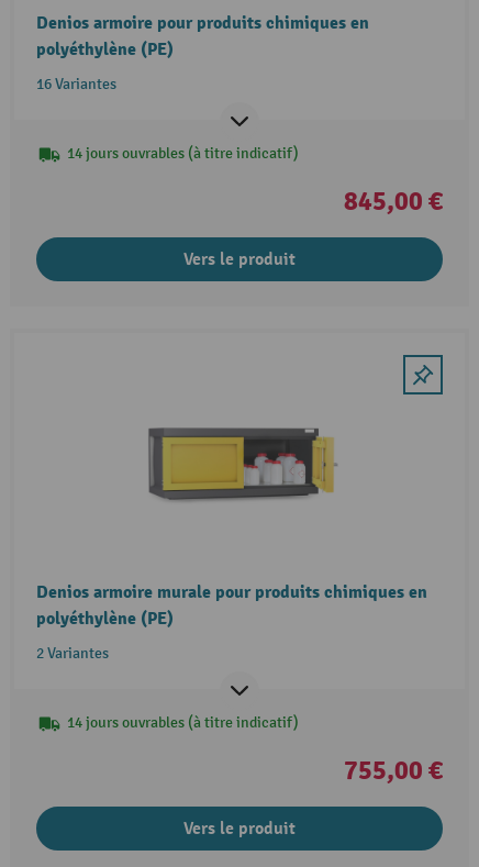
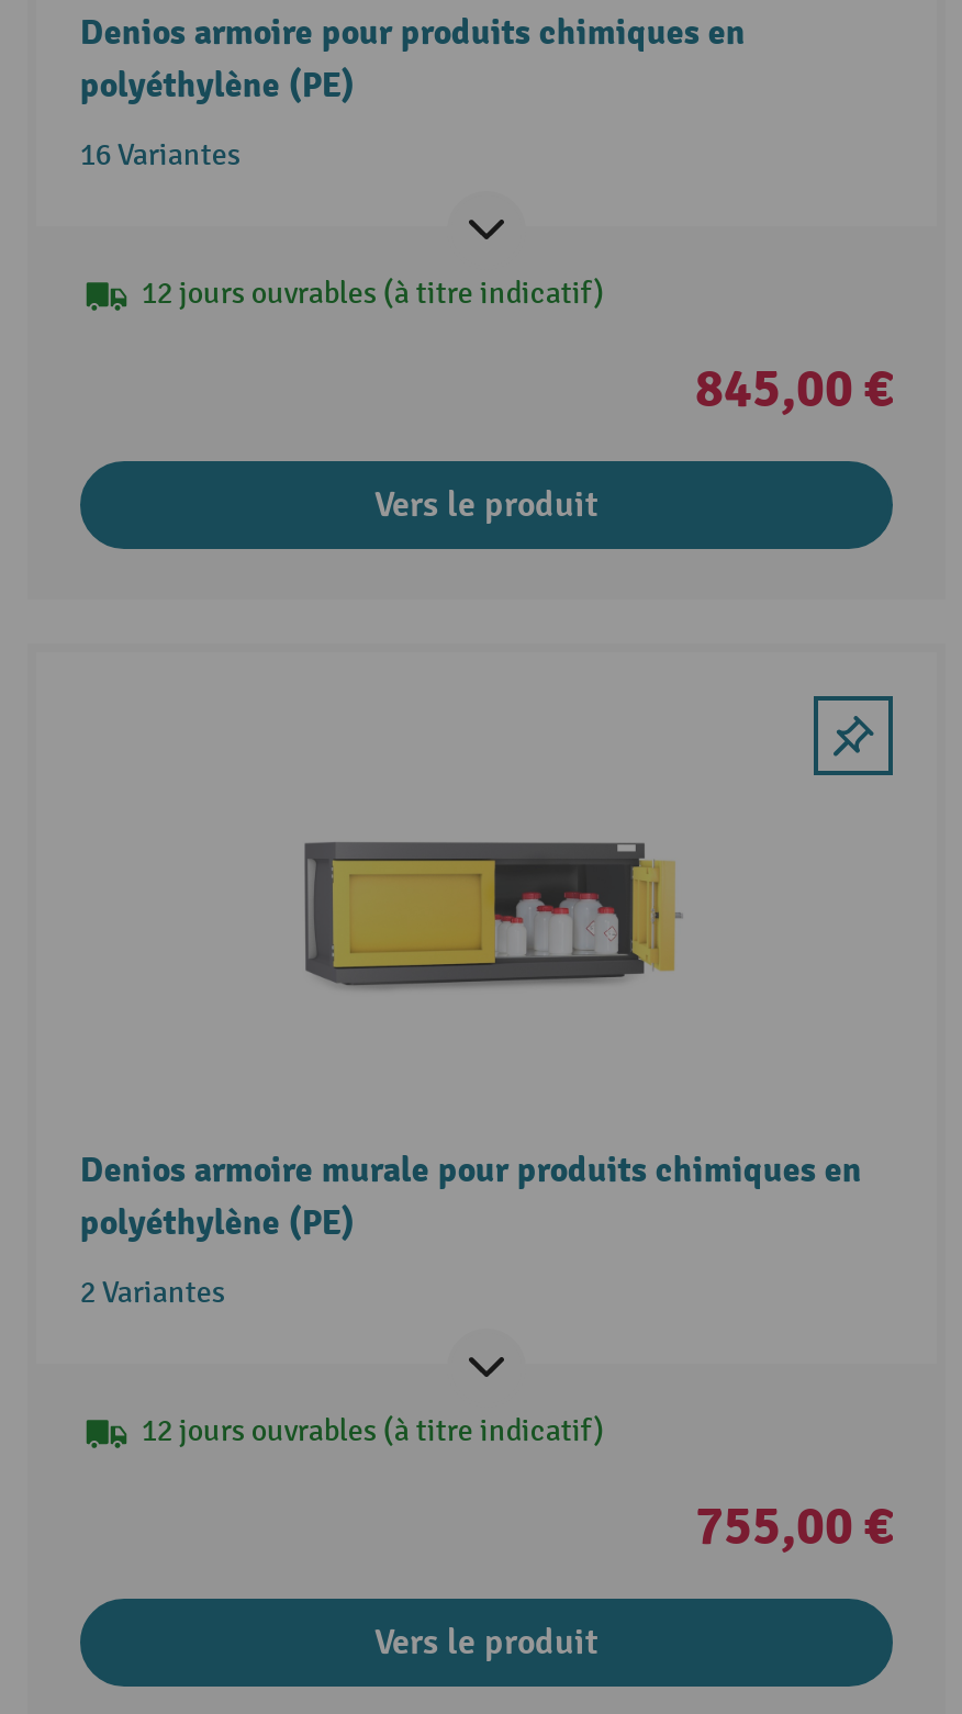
[67,144,299,162] 14 jours ouvrables (à titre indicatif) -> [141,274,605,311] 12 jours ouvrables (à titre indicatif)
[67,714,299,732] 14 jours ouvrables (à titre indicatif) -> [141,1413,605,1450] 12 jours ouvrables (à titre indicatif)

